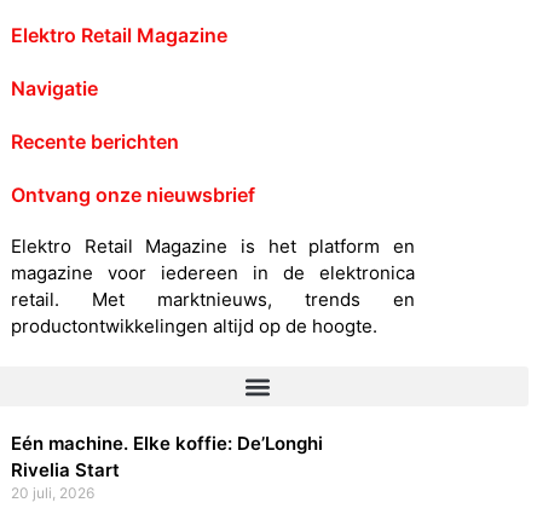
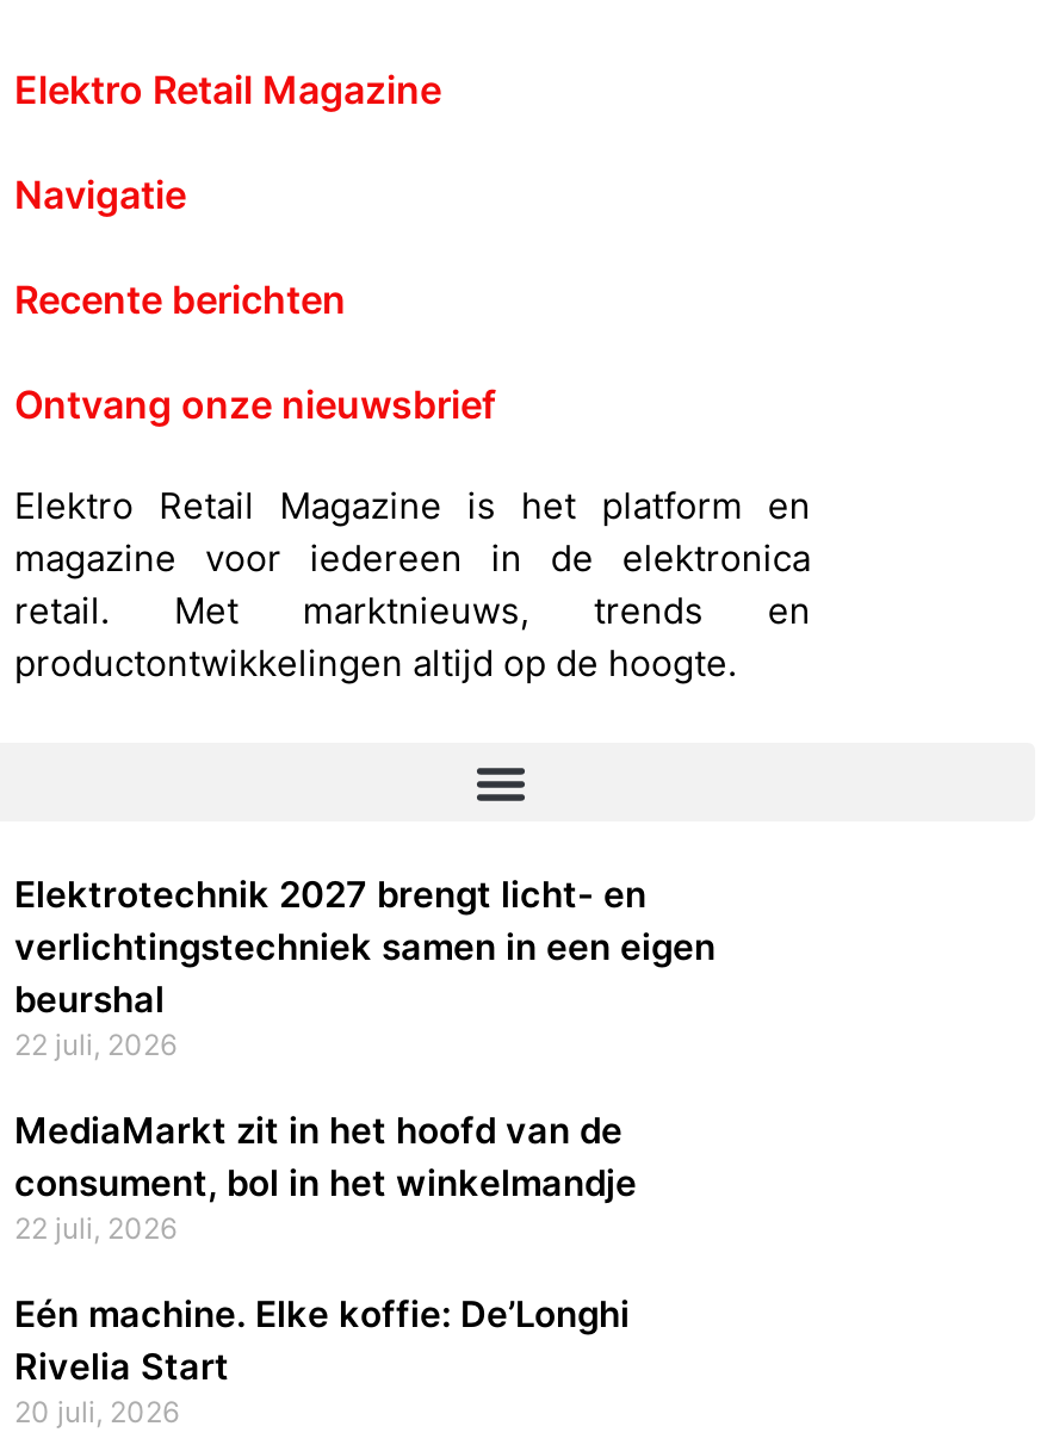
none -> [14,872,716,1247] Elektrotechnik 2027 brengt licht- en | verlichtingstechniek samen in een eigen | beurshal | 22 juli, 2026 | MediaMarkt zit in het hoofd van de | consument, bol in het winkelmandje | 22 juli, 2026

